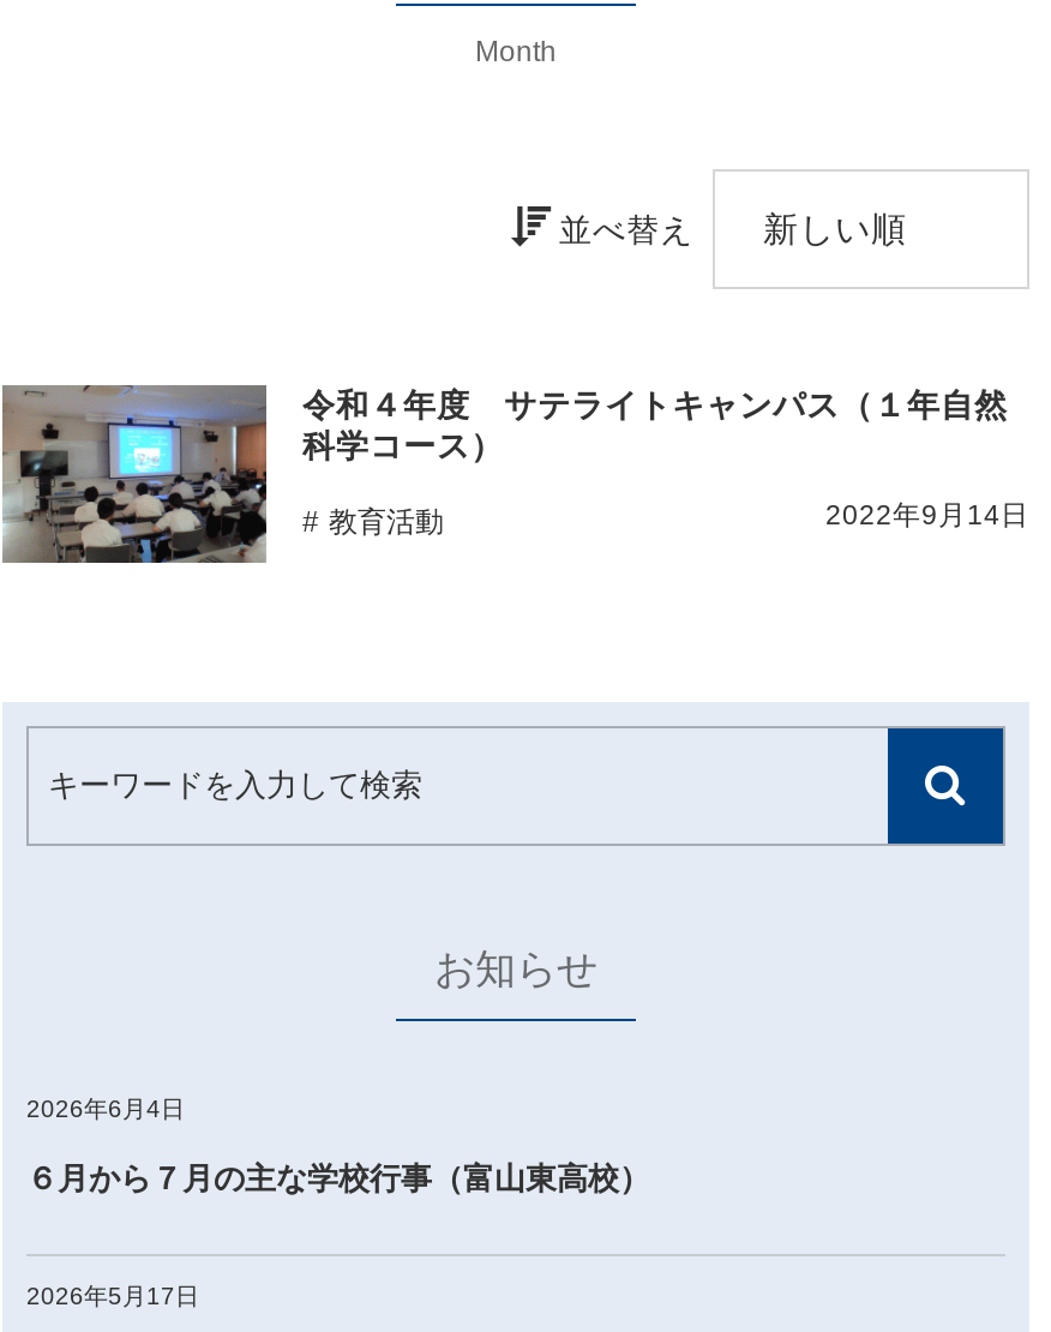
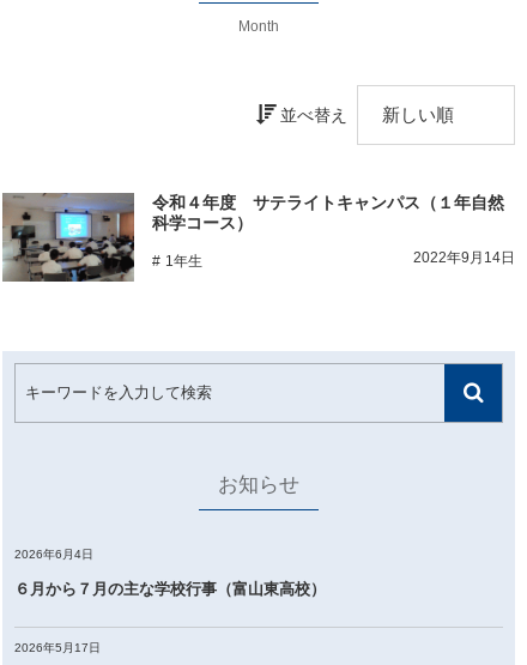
[329,505,444,538] 教育活動 -> [165,253,202,269] 1年生

